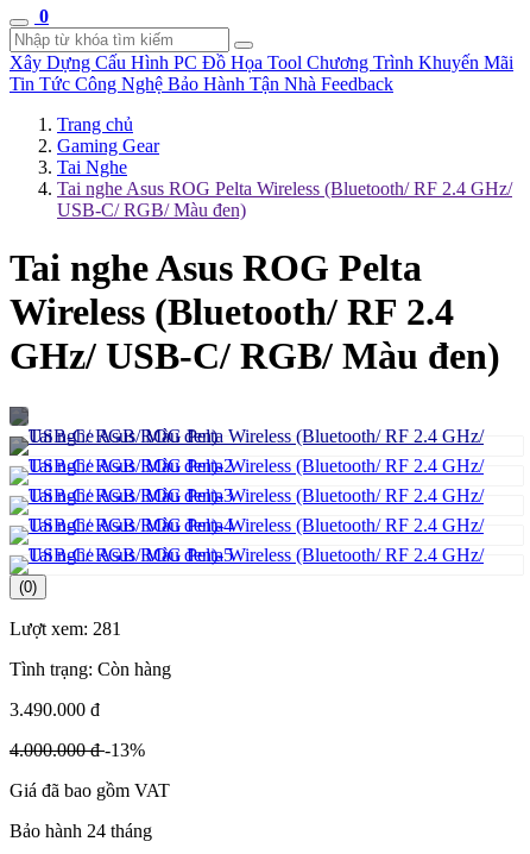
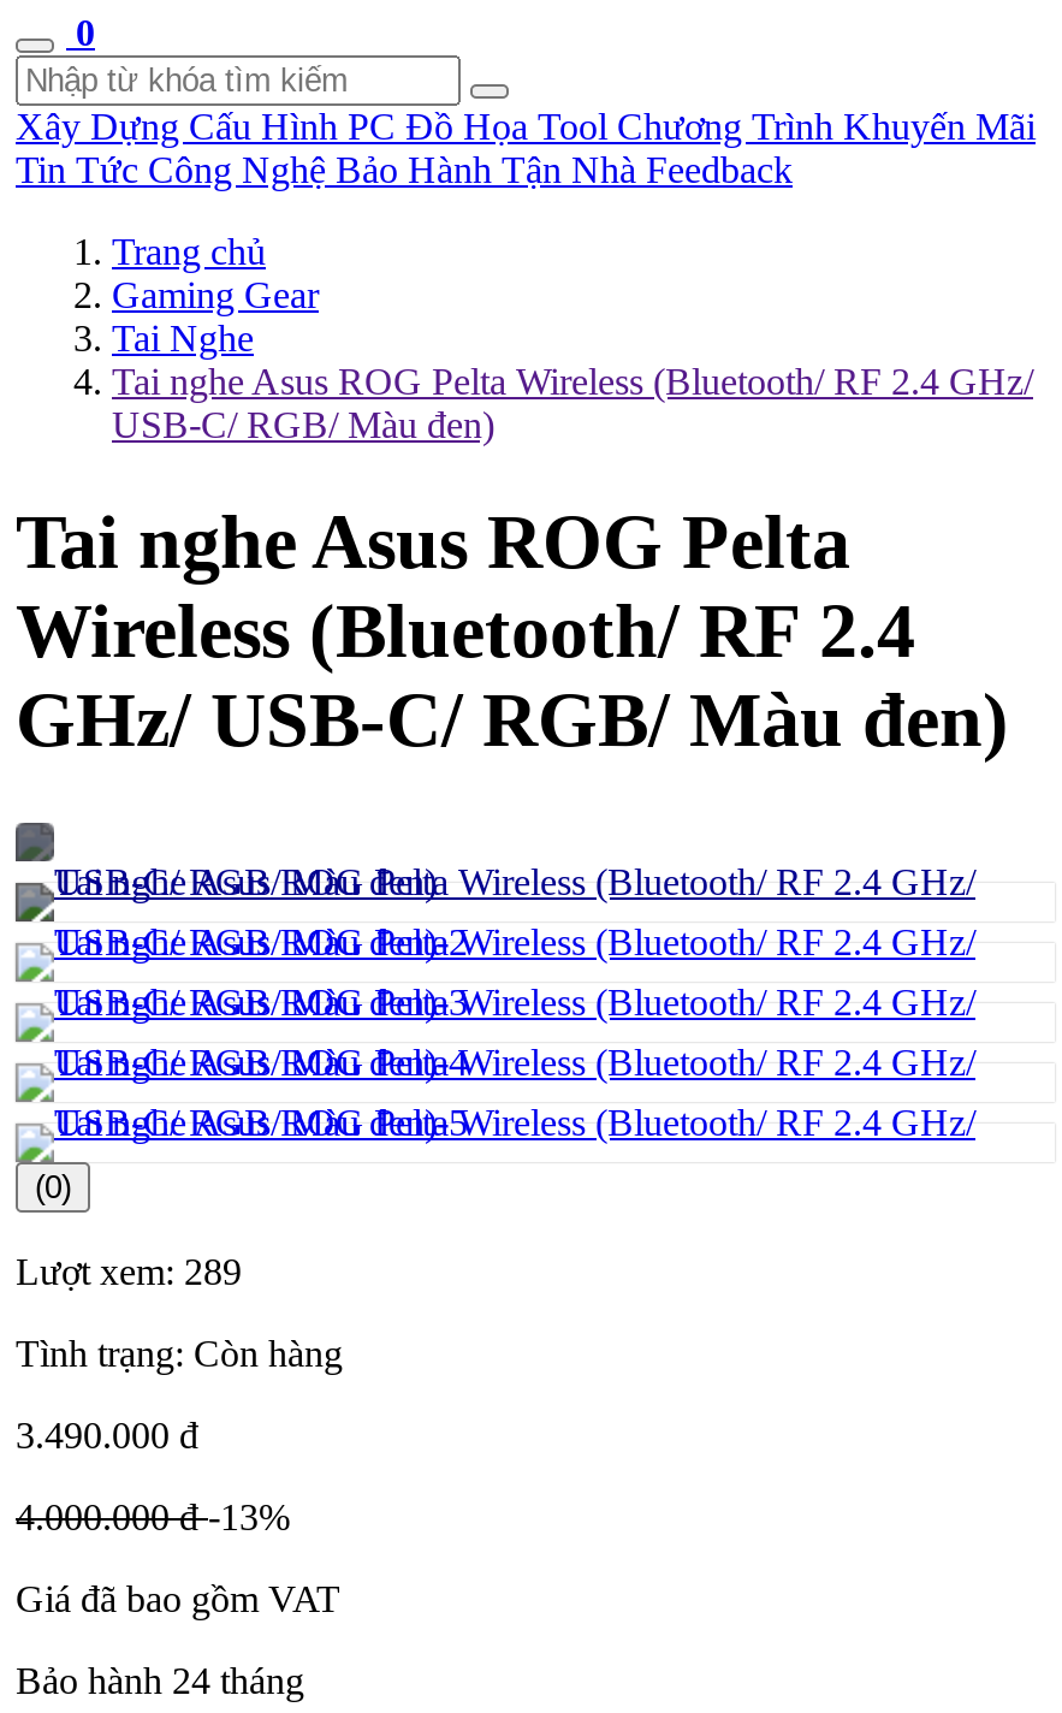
[10,619,121,639] Lượt xem: 281 -> [16,1252,242,1292] Lượt xem: 289

